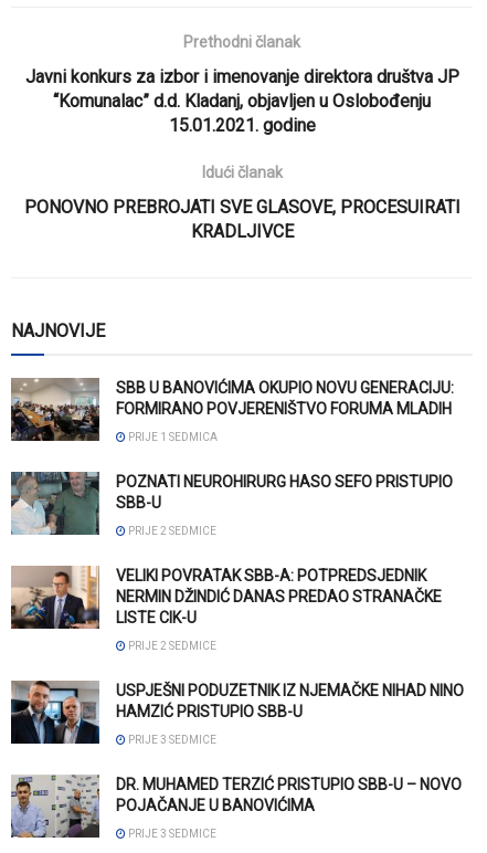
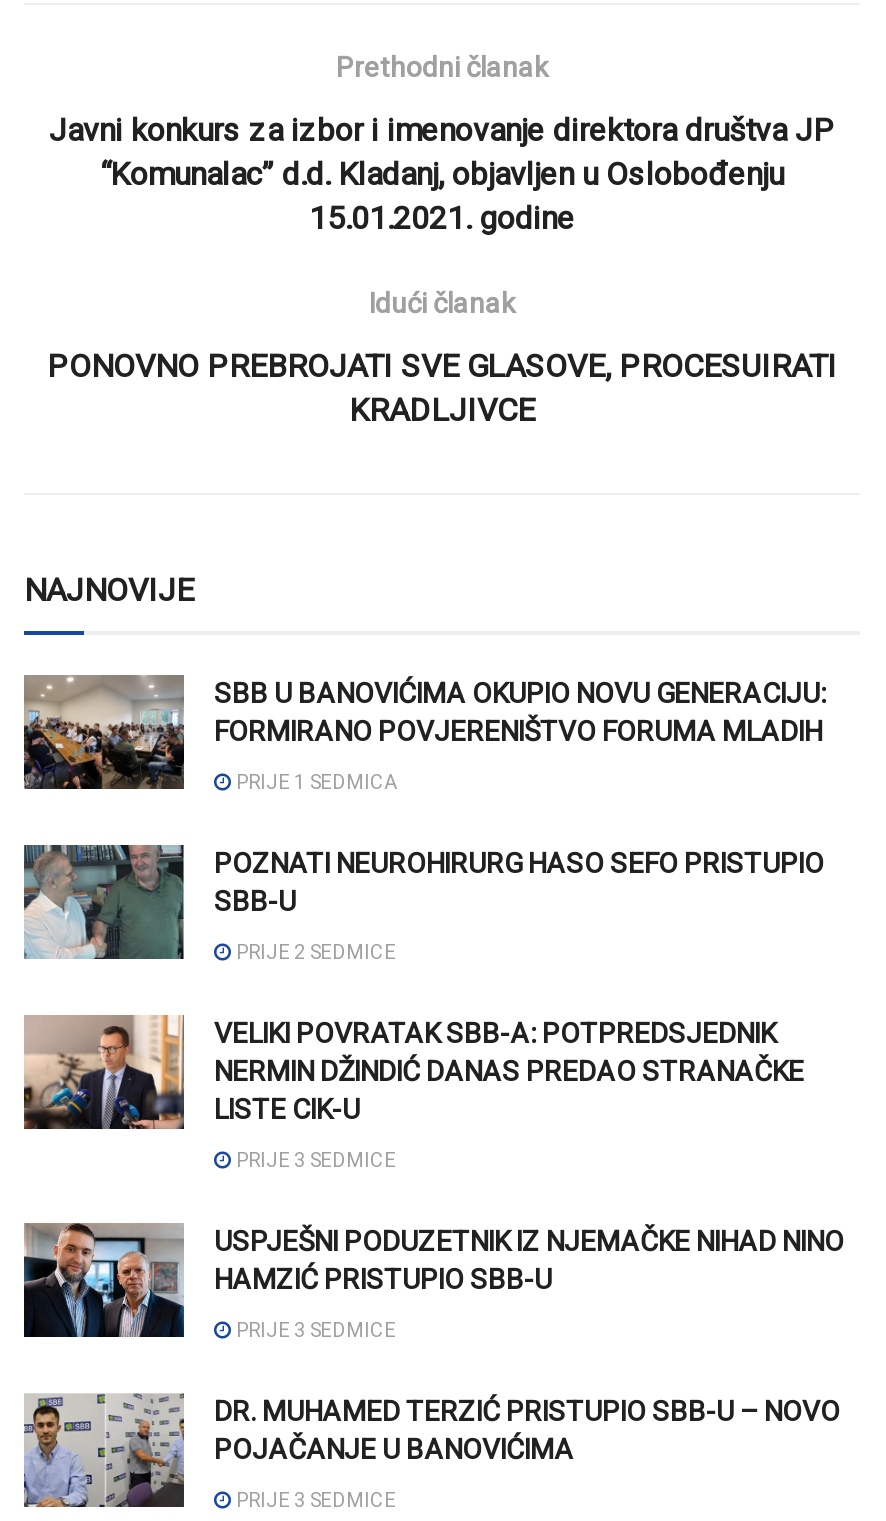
[126,640,216,652] PRIJE 2 SEDMICE -> [232,1149,396,1171] PRIJE 3 SEDMICE

